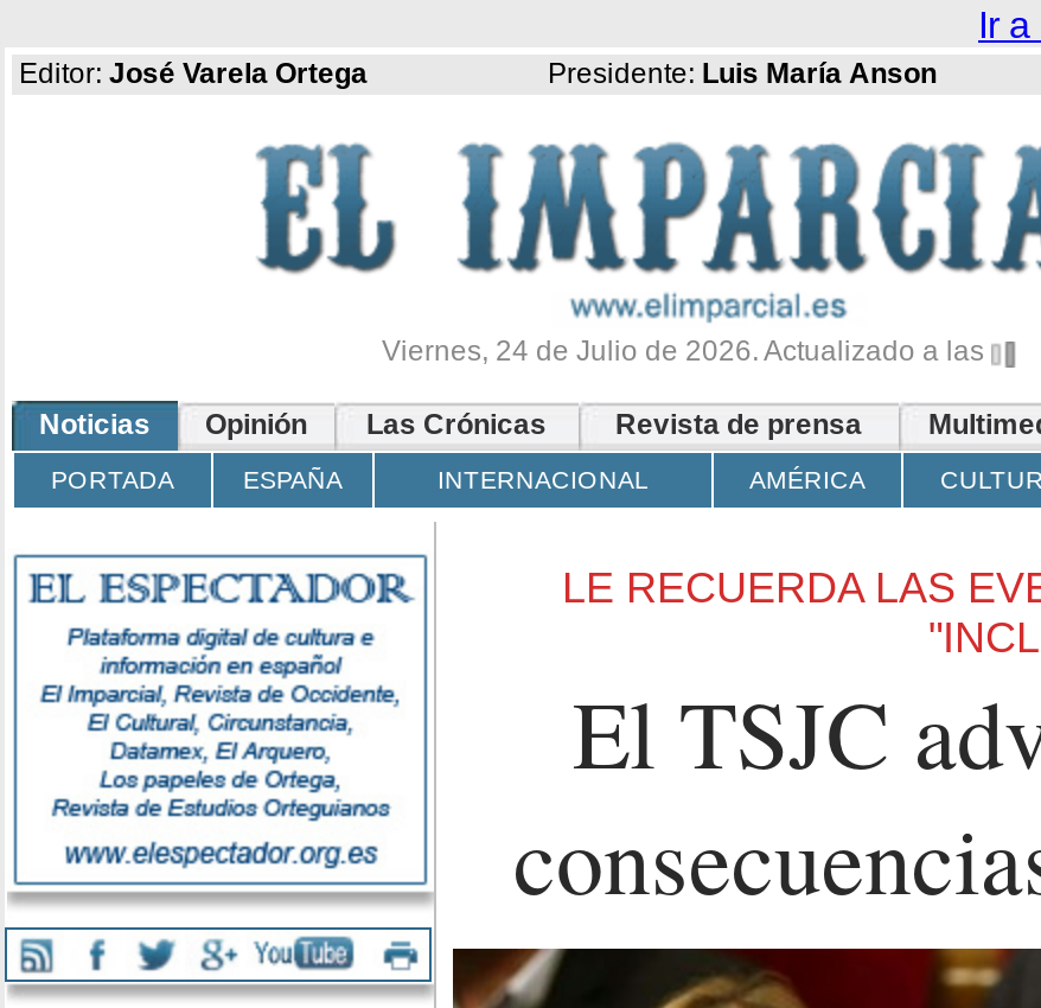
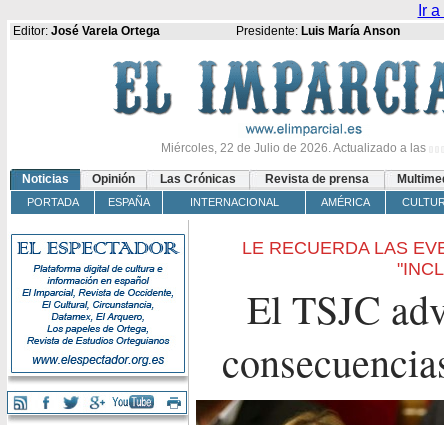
[382,334,991,368] Viernes, 24 de Julio de 2026. Actualizado a las -> [160,141,428,155] Miércoles, 22 de Julio de 2026. Actualizado a las

